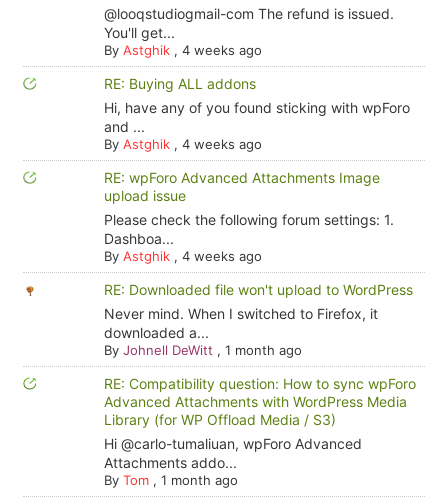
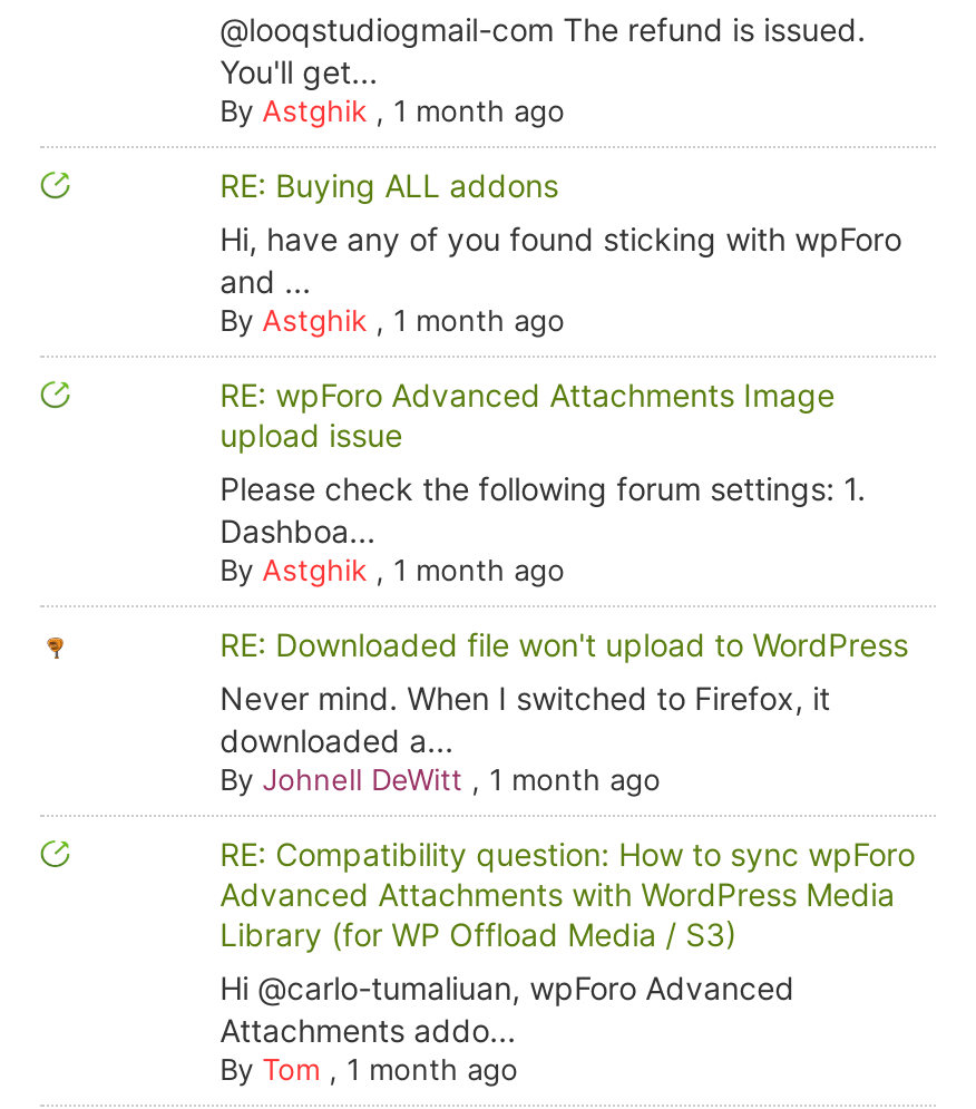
[104,42,262,58] By Astghik, 4 weeks ago -> [220,93,565,128] By Astghik, 1 month ago
[104,136,262,152] By Astghik, 4 weeks ago -> [220,302,565,338] By Astghik, 1 month ago
[104,248,262,264] By Astghik, 4 weeks ago -> [220,552,565,587] By Astghik, 1 month ago

